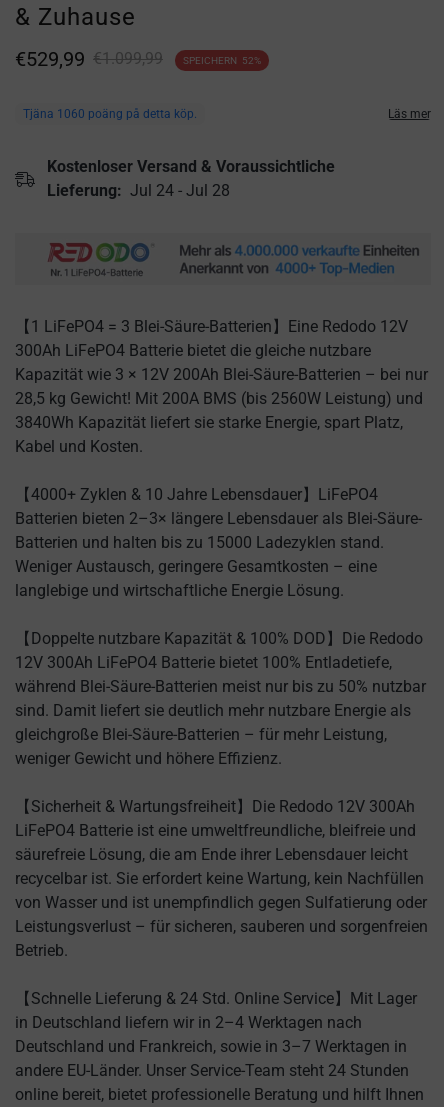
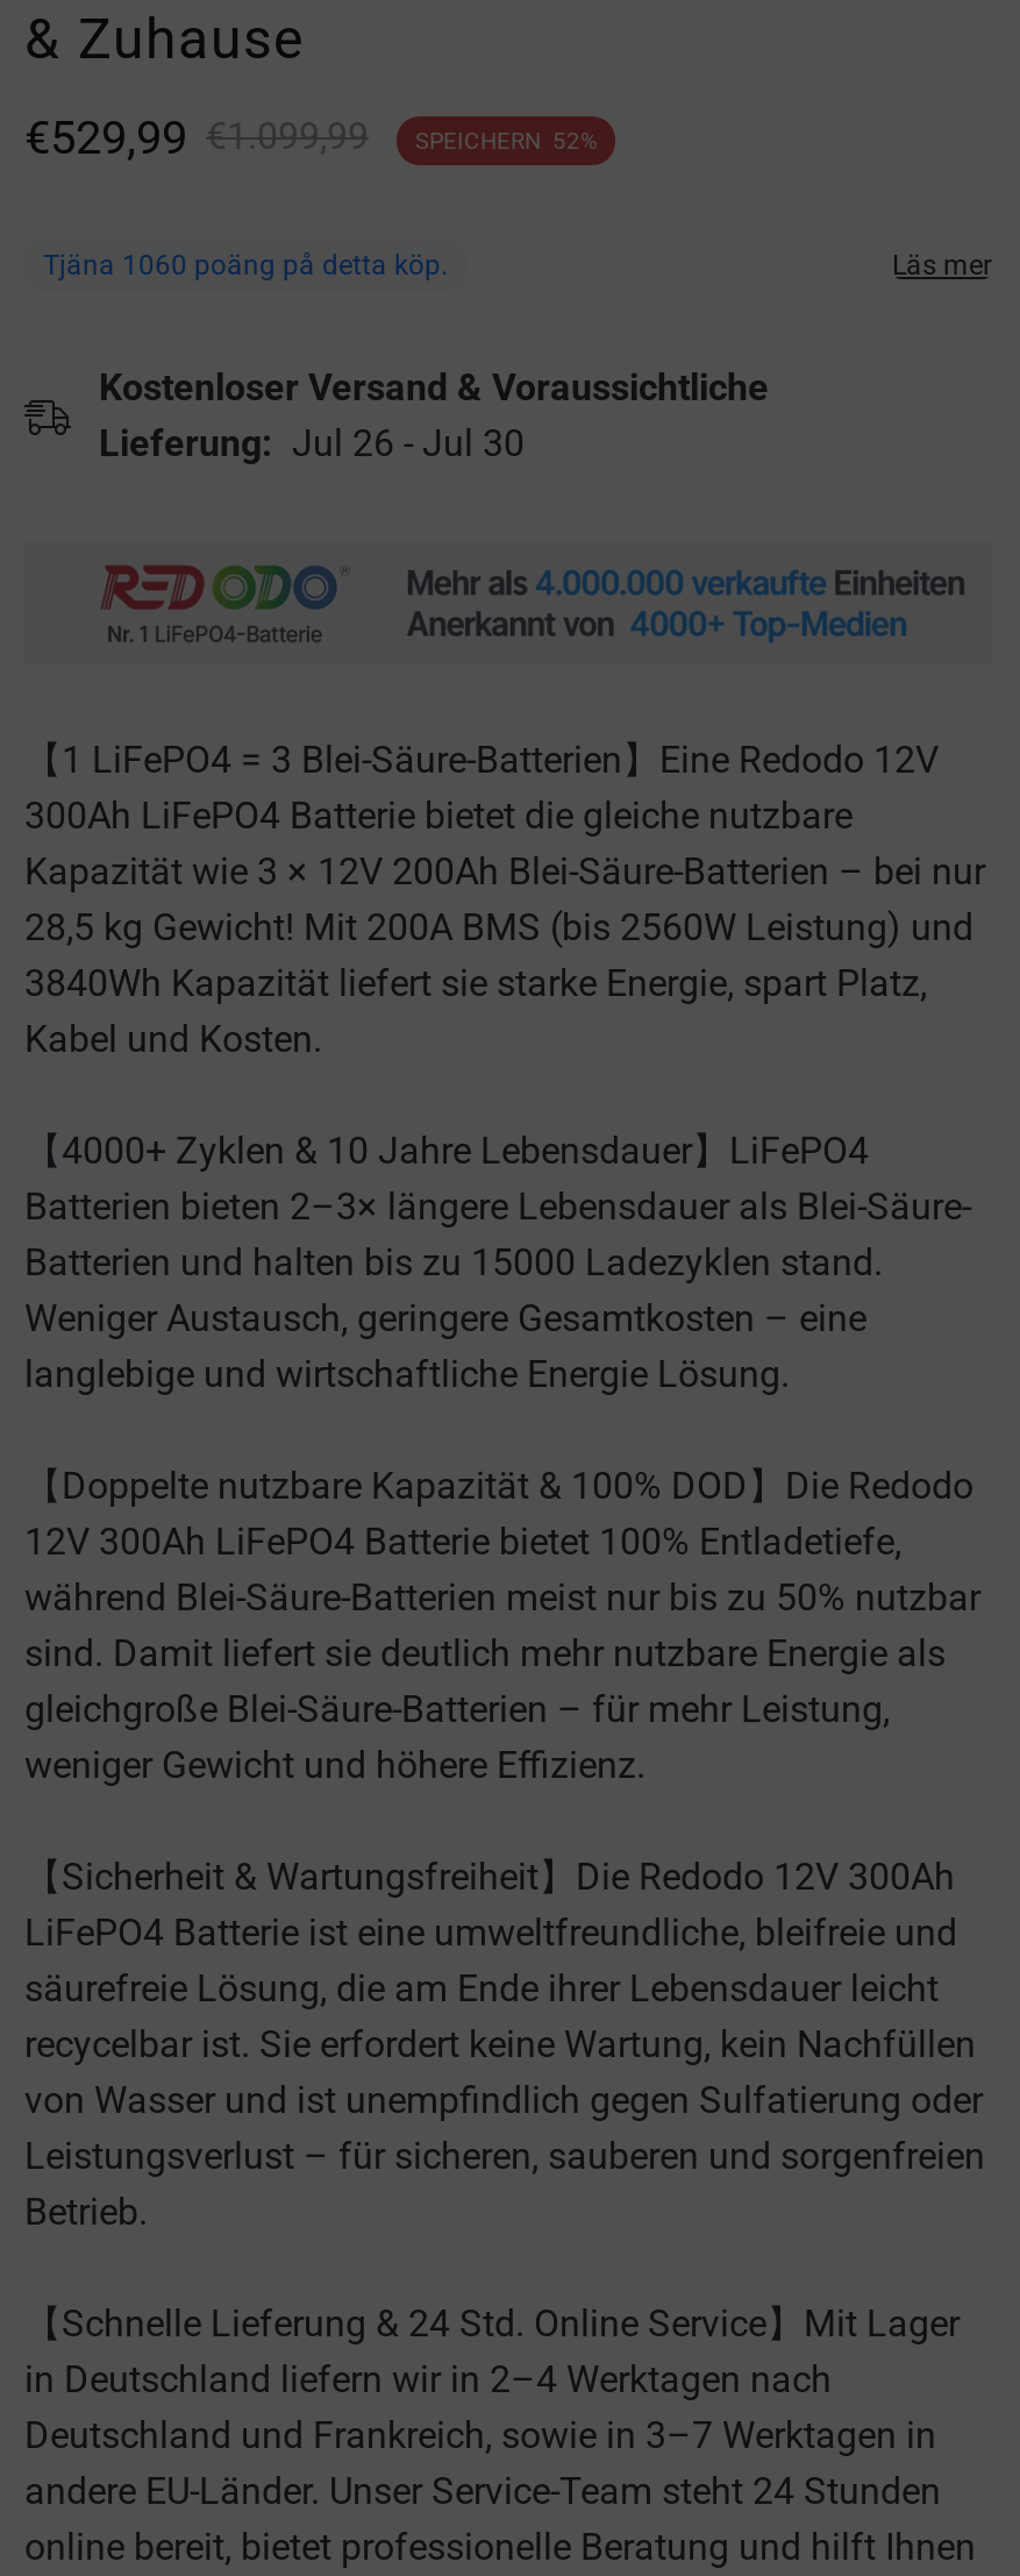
[47,181,230,200] Lieferung: Jul 24 - Jul 28 -> [99,421,525,465] Lieferung: Jul 26 - Jul 30

